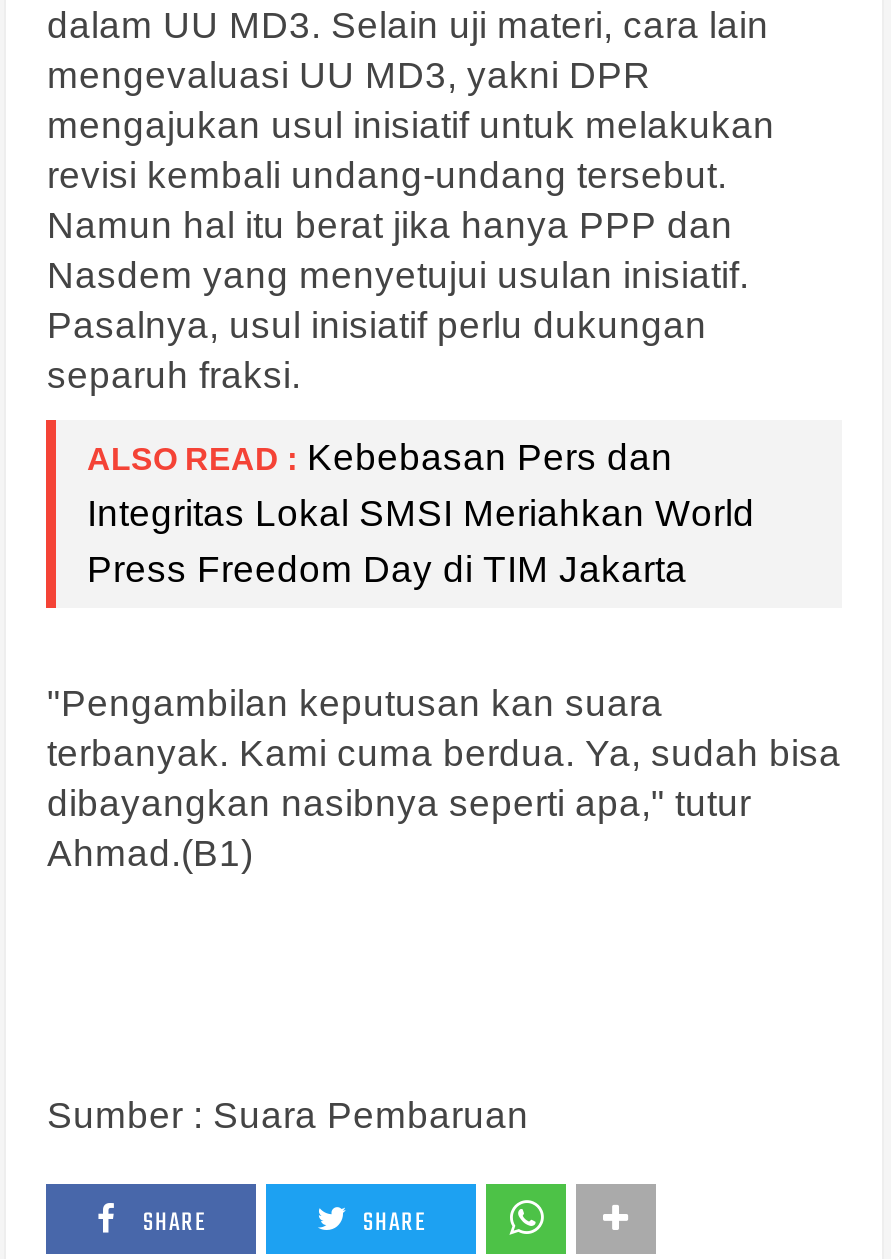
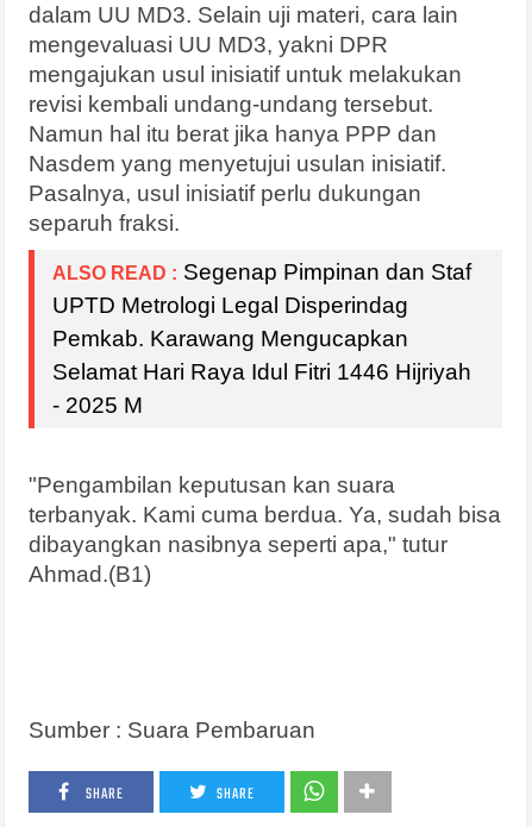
[87,436,755,590] ALSO READ : Kebebasan Pers dan | Integritas Lokal SMSI Meriahkan World | Press Freedom Day di TIM Jakarta -> [53,259,472,418] ALSO READ : Segenap Pimpinan dan Staf | UPTD Metrologi Legal Disperindag | Pemkab. Karawang Mengucapkan | Selamat Hari Raya Idul Fitri 1446 Hijriyah | - 2025 M

